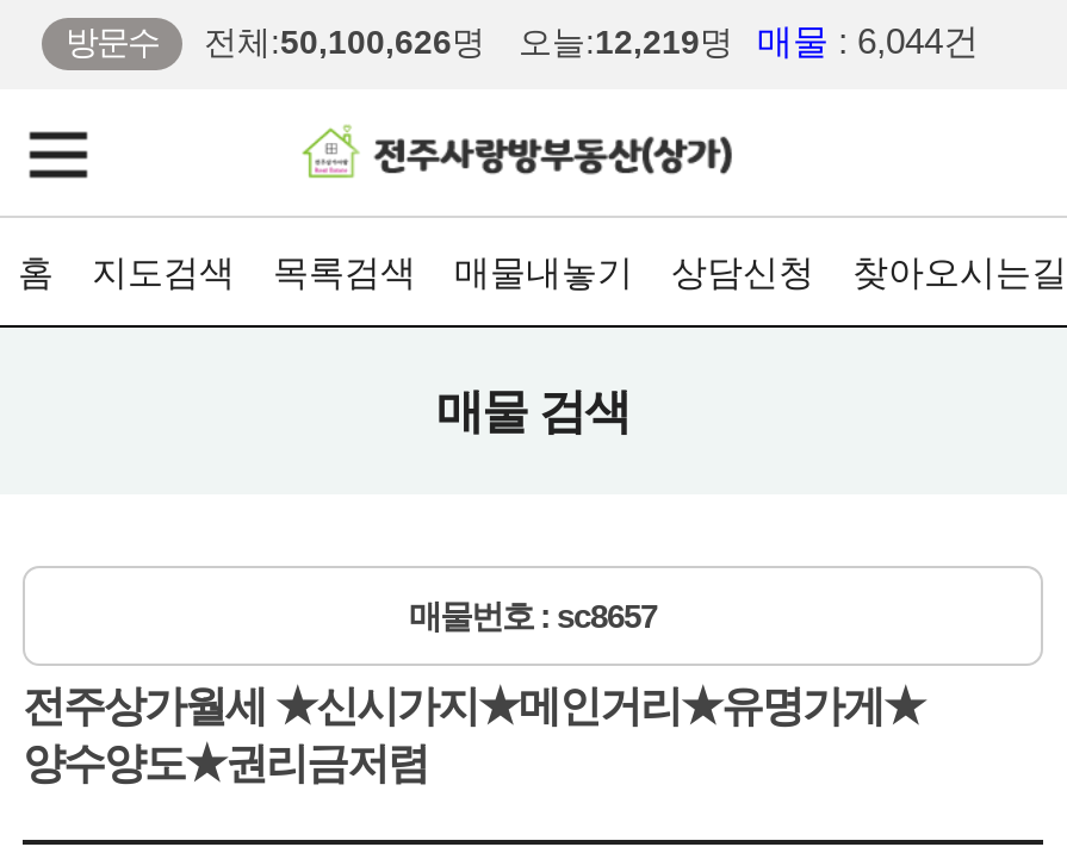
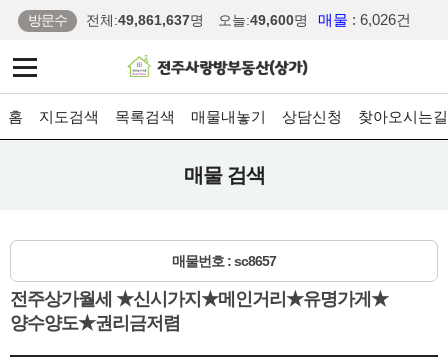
[204,23,485,61] 전체: 50,100,626명 -> [86,12,204,28] 전체: 49,861,637명
[519,23,733,61] 오늘:12,219명 -> [218,12,308,28] 오늘:49,600명
[757,20,979,61] 매물: 6,044건 -> [318,11,411,28] 매물: 6,026건

